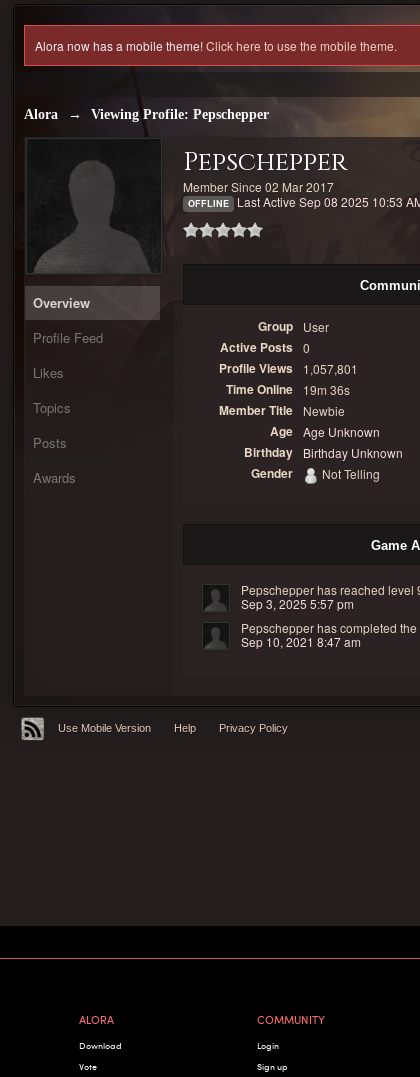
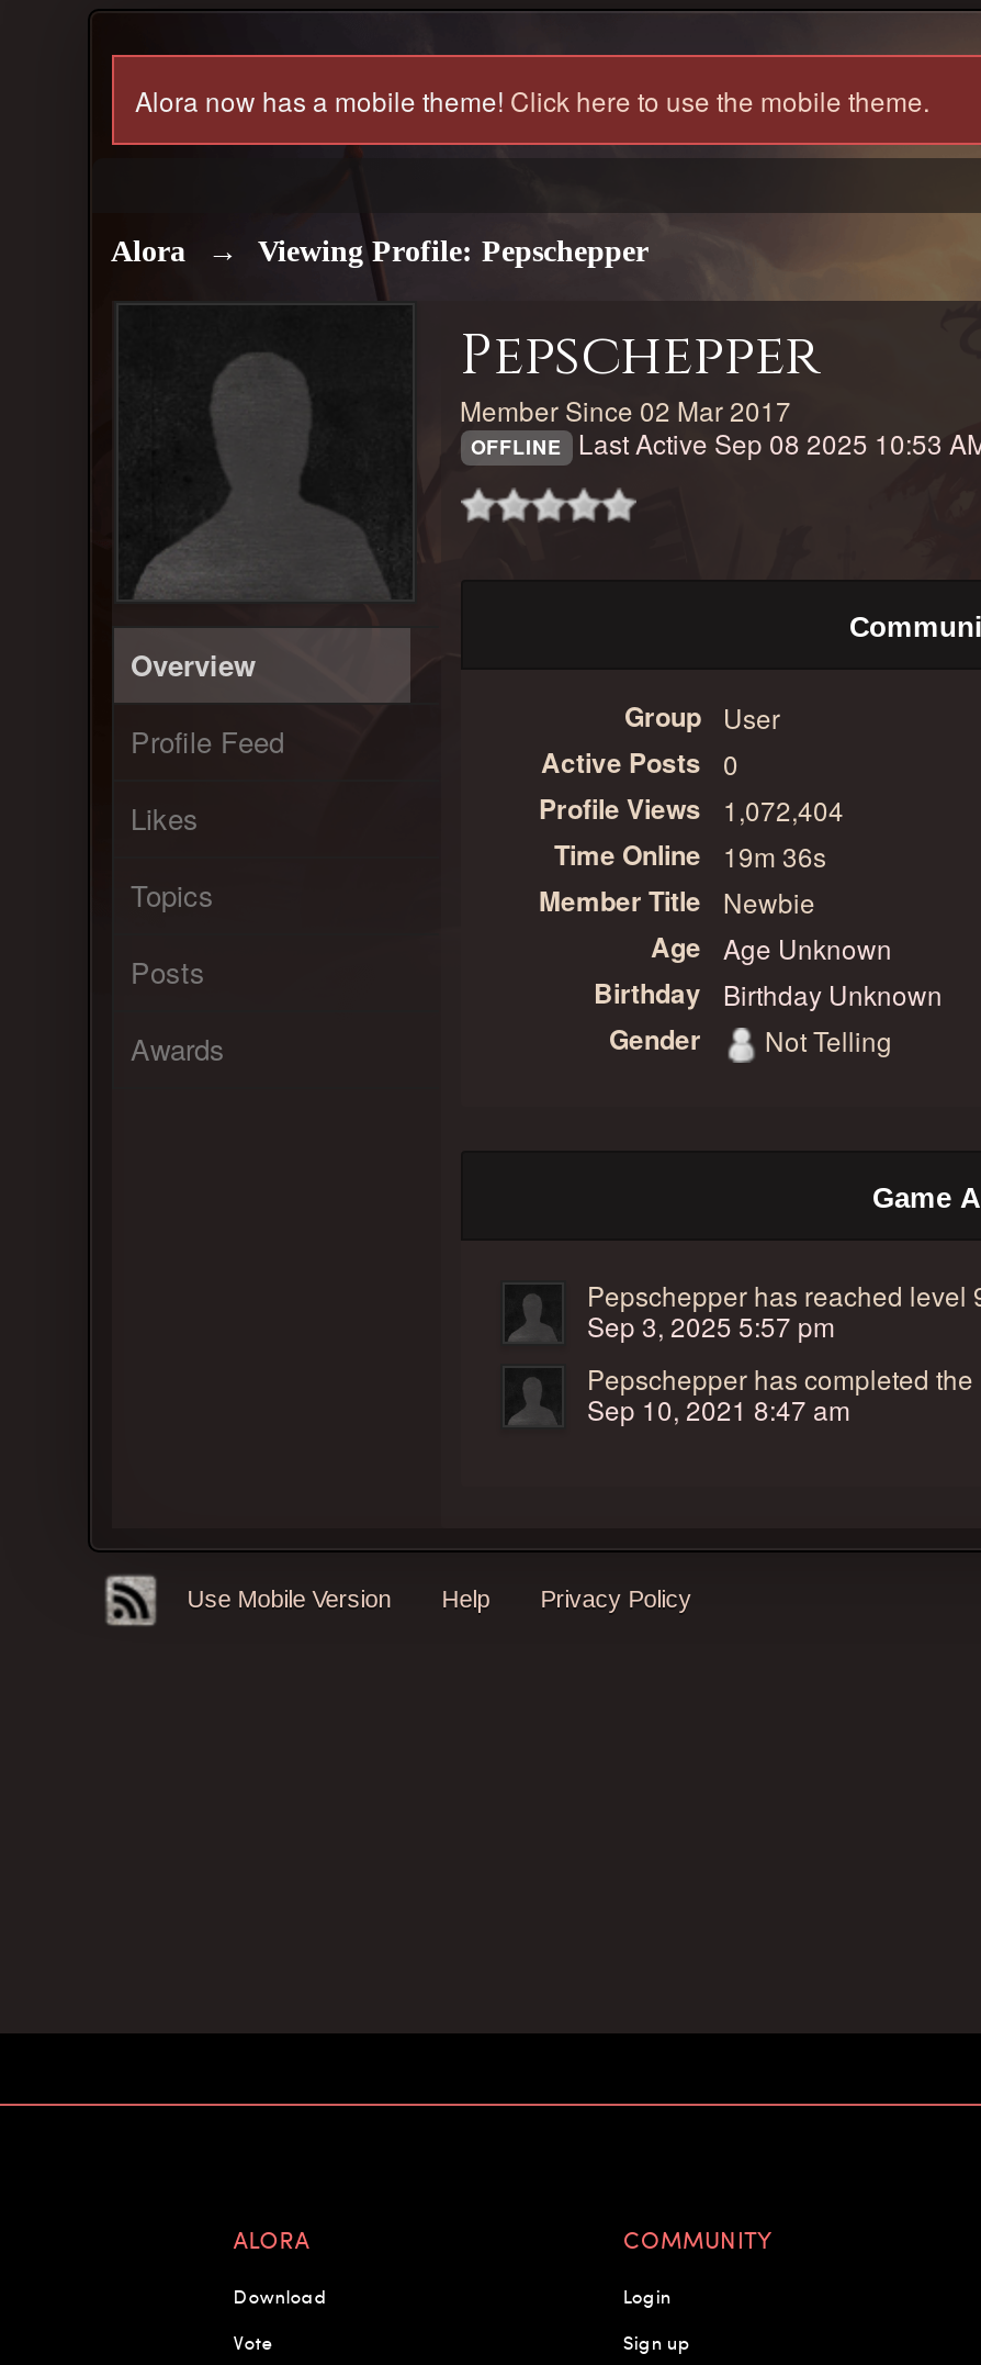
[218,359,357,377] Profile Views 1,057,801 -> [539,789,844,829] Profile Views 1,072,404

